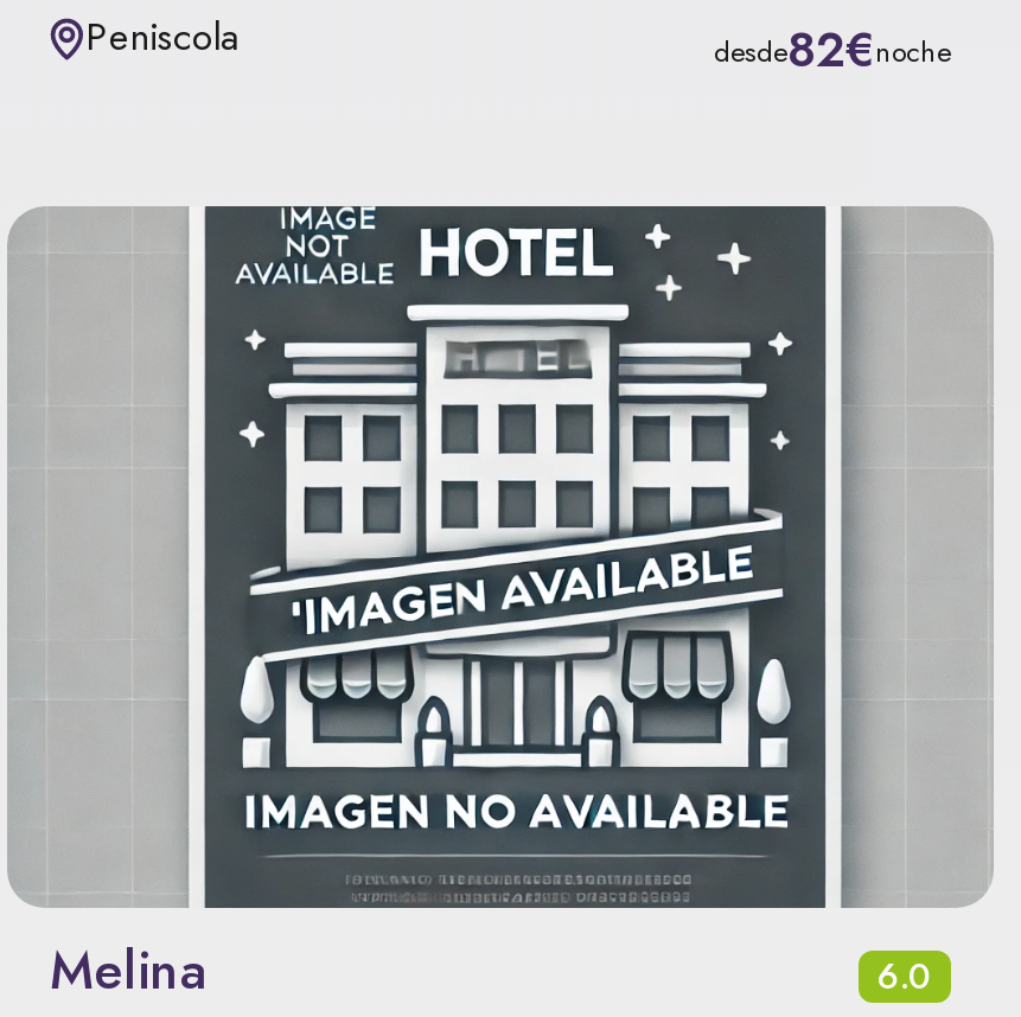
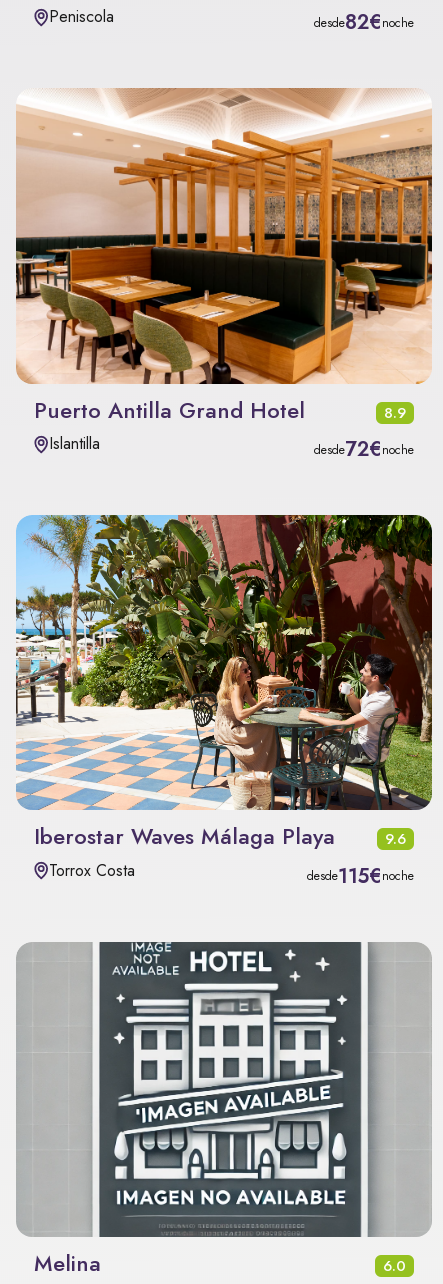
none -> [15,514,433,891] [image] | Iberostar Waves Málaga Playa | 9.6 | Torrox Costa | desde115€noche
none -> [16,87,433,464] [image] | Puerto Antilla Grand Hotel | 8.9 | Islantilla | desde72€noche

